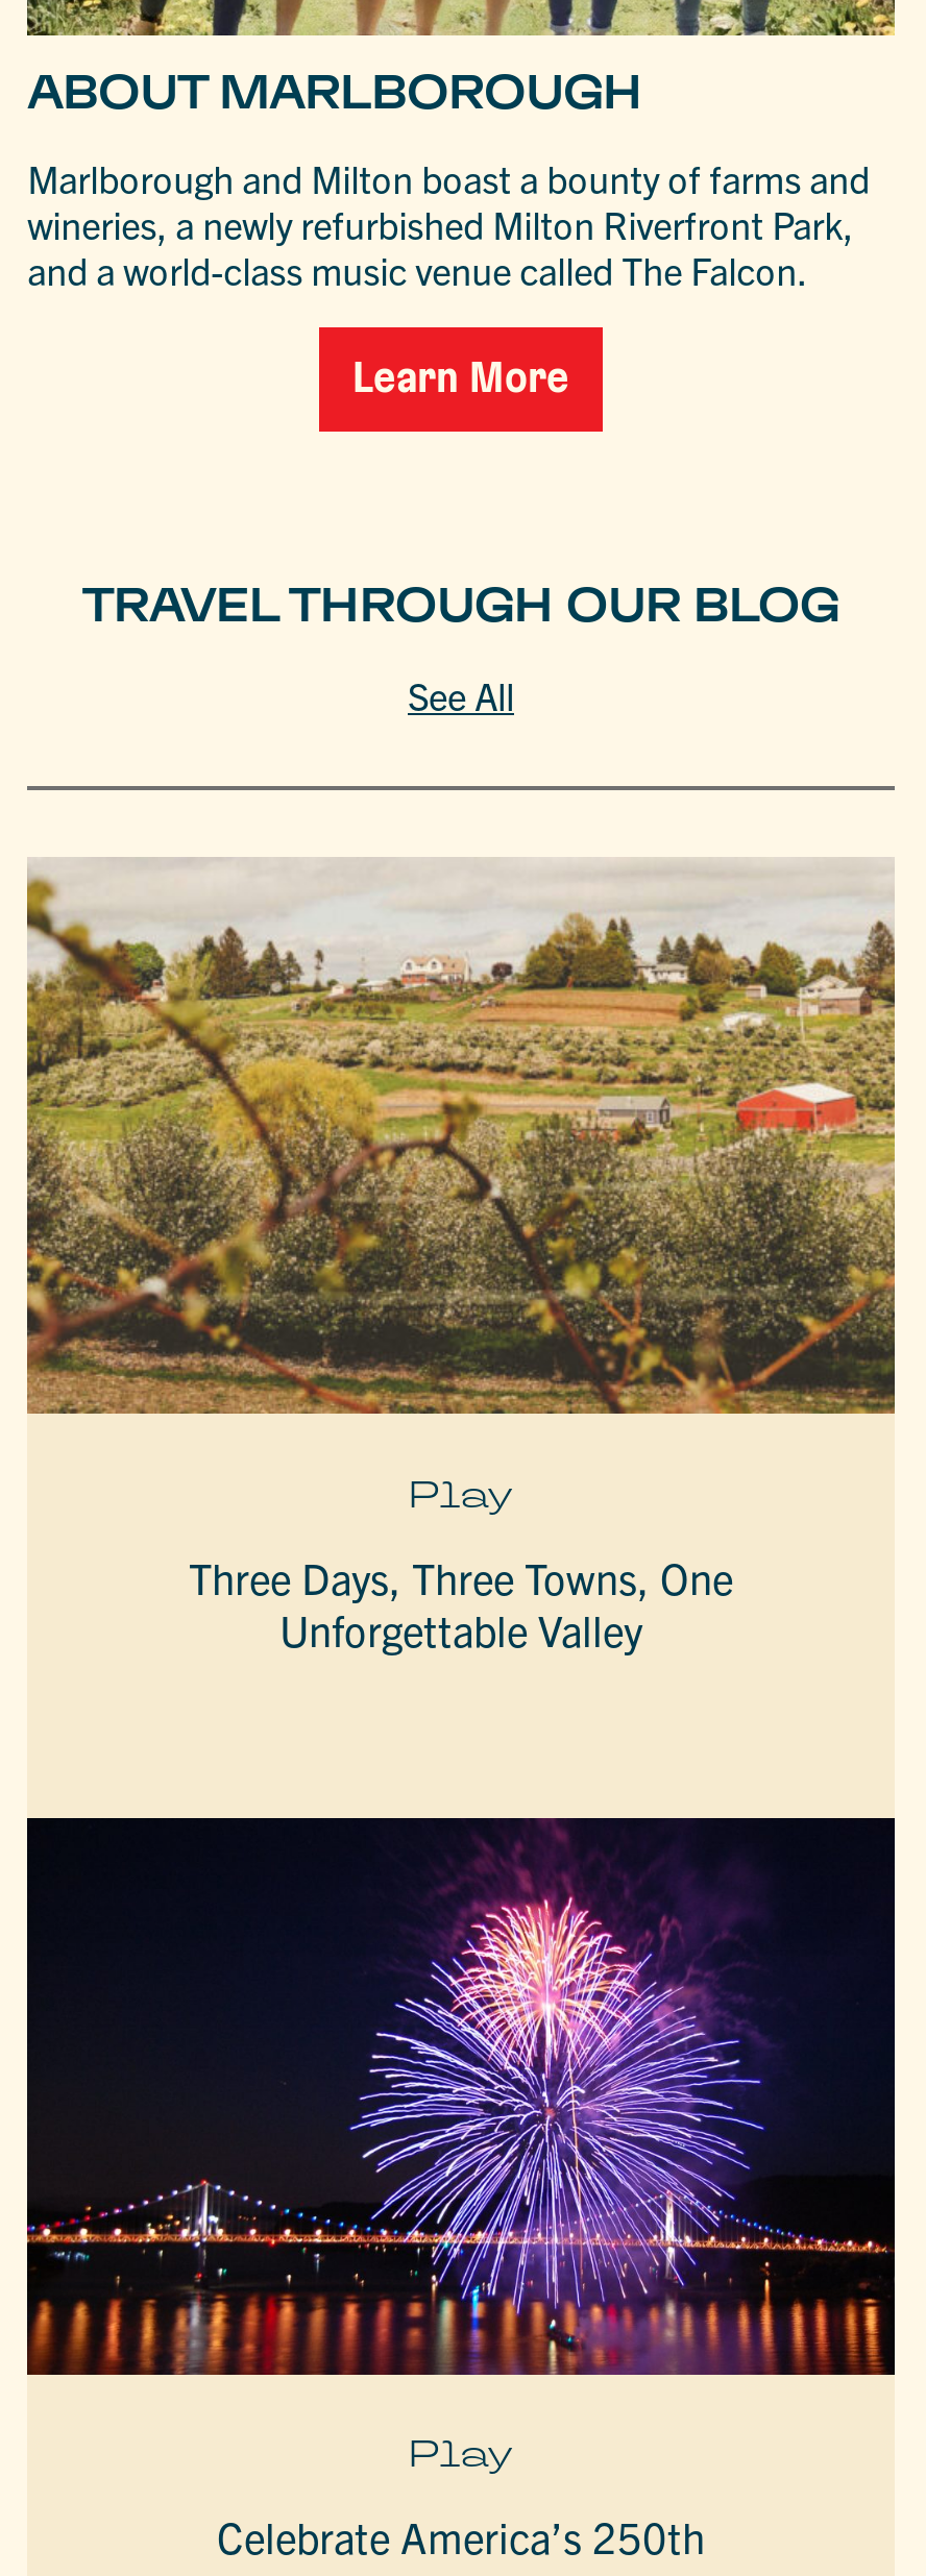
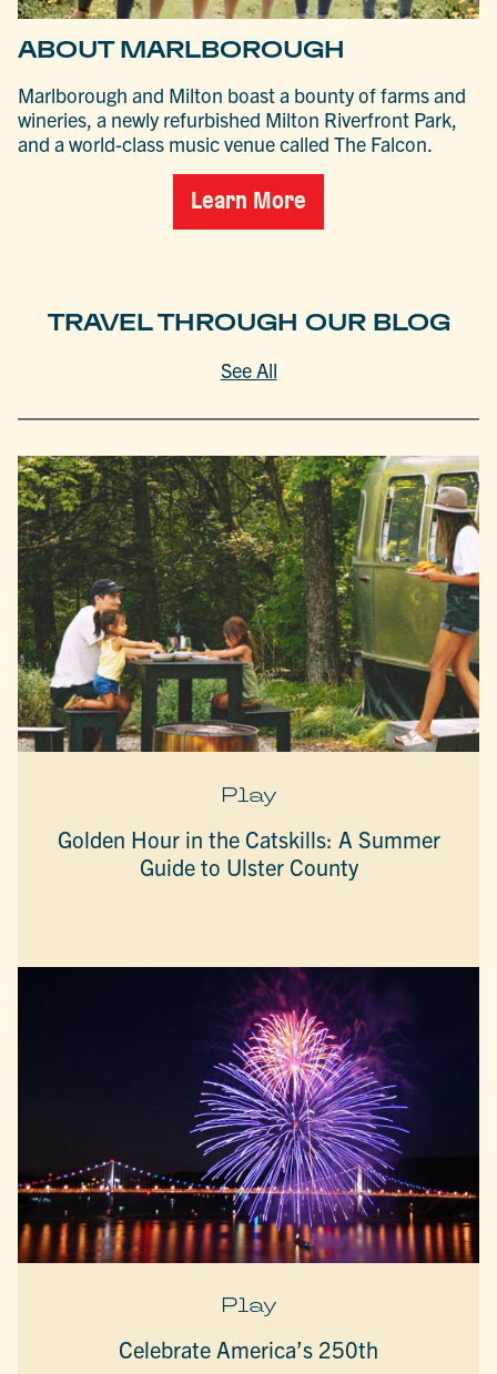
[25,857,897,1416] [image] -> [17,455,480,753] [image]
[189,1551,733,1655] Three Days, Three Towns, One | Unforgettable Valley -> [57,825,440,880] Golden Hour in the Catskills: A Summer | Guide to Ulster County

